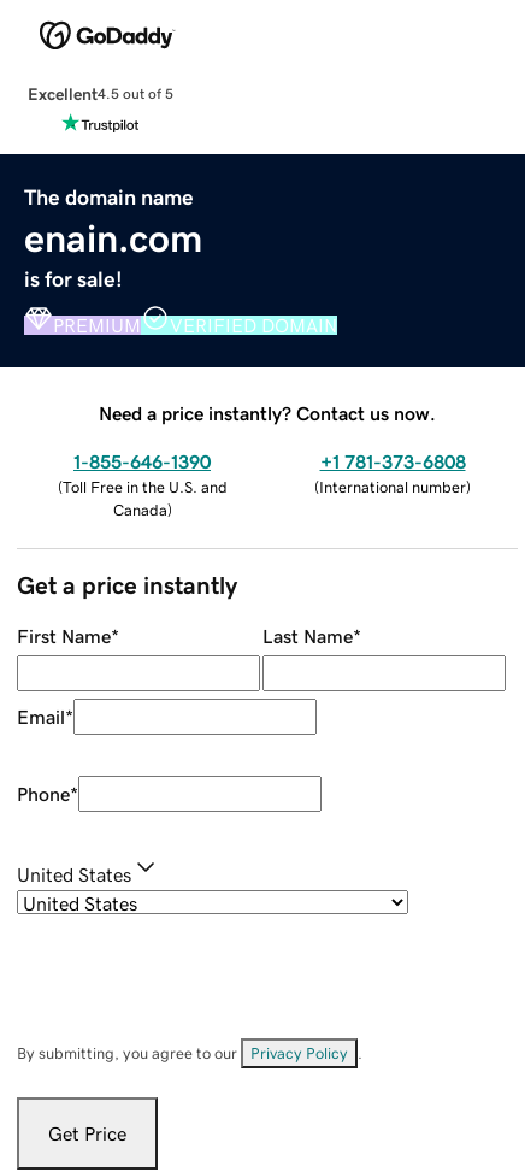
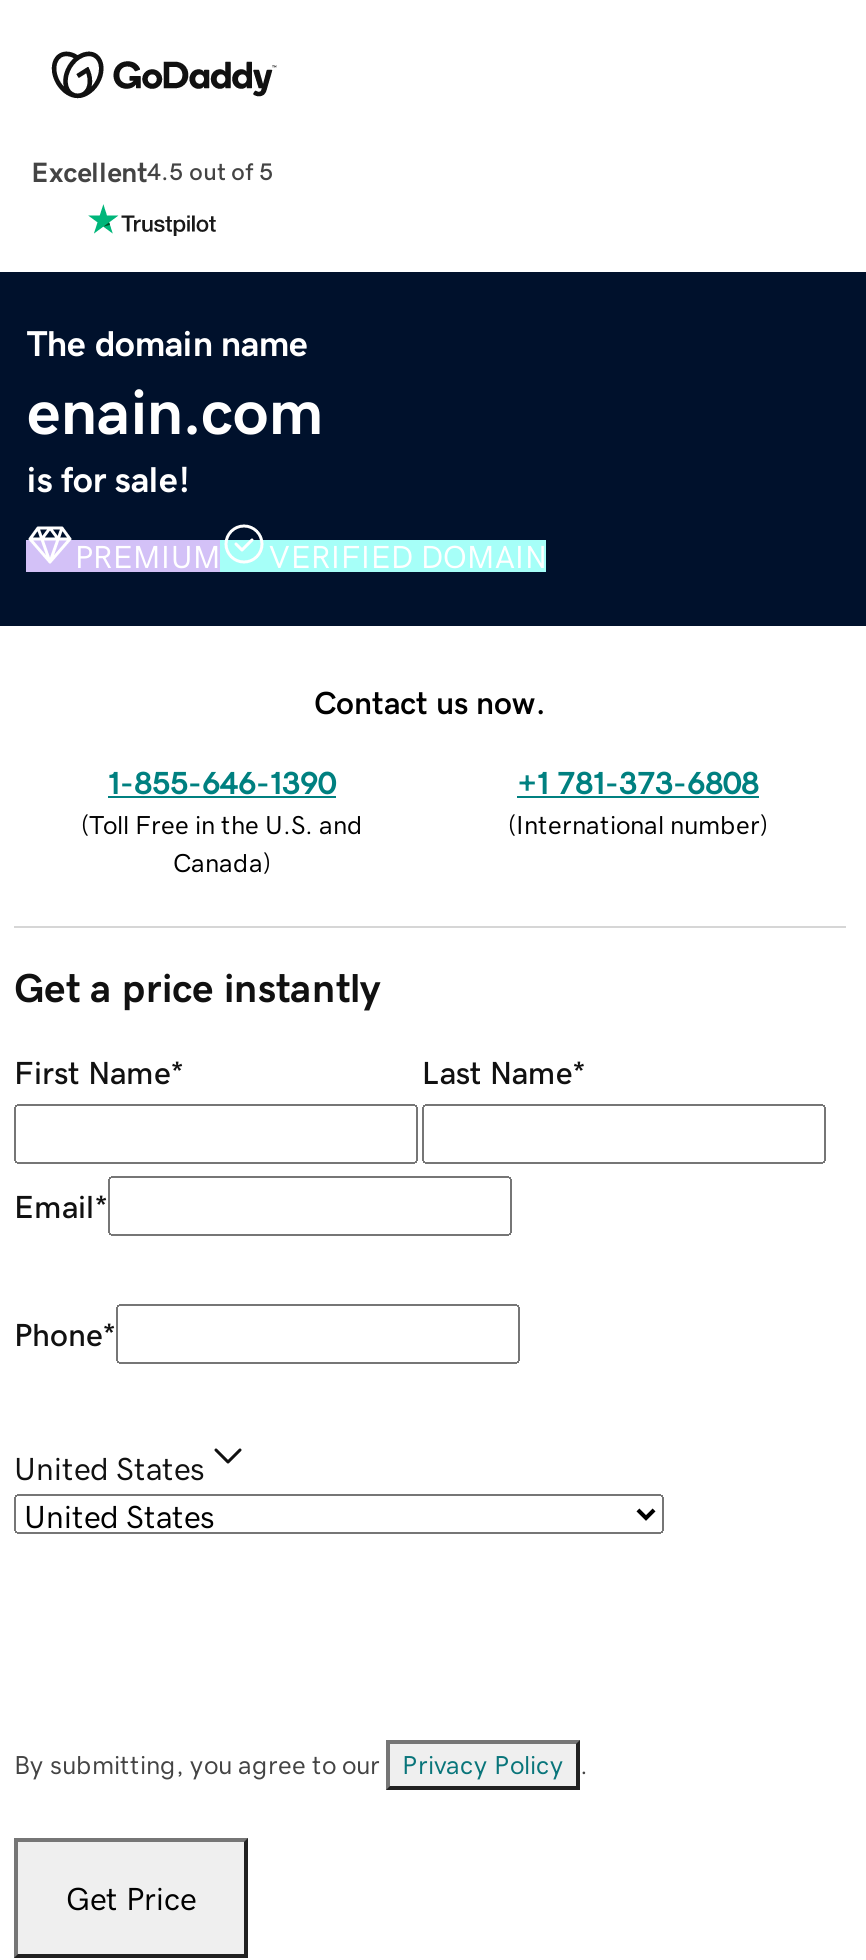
[99,403,436,422] Need a price instantly? Contact us now. -> [314,685,546,717] Contact us now.

